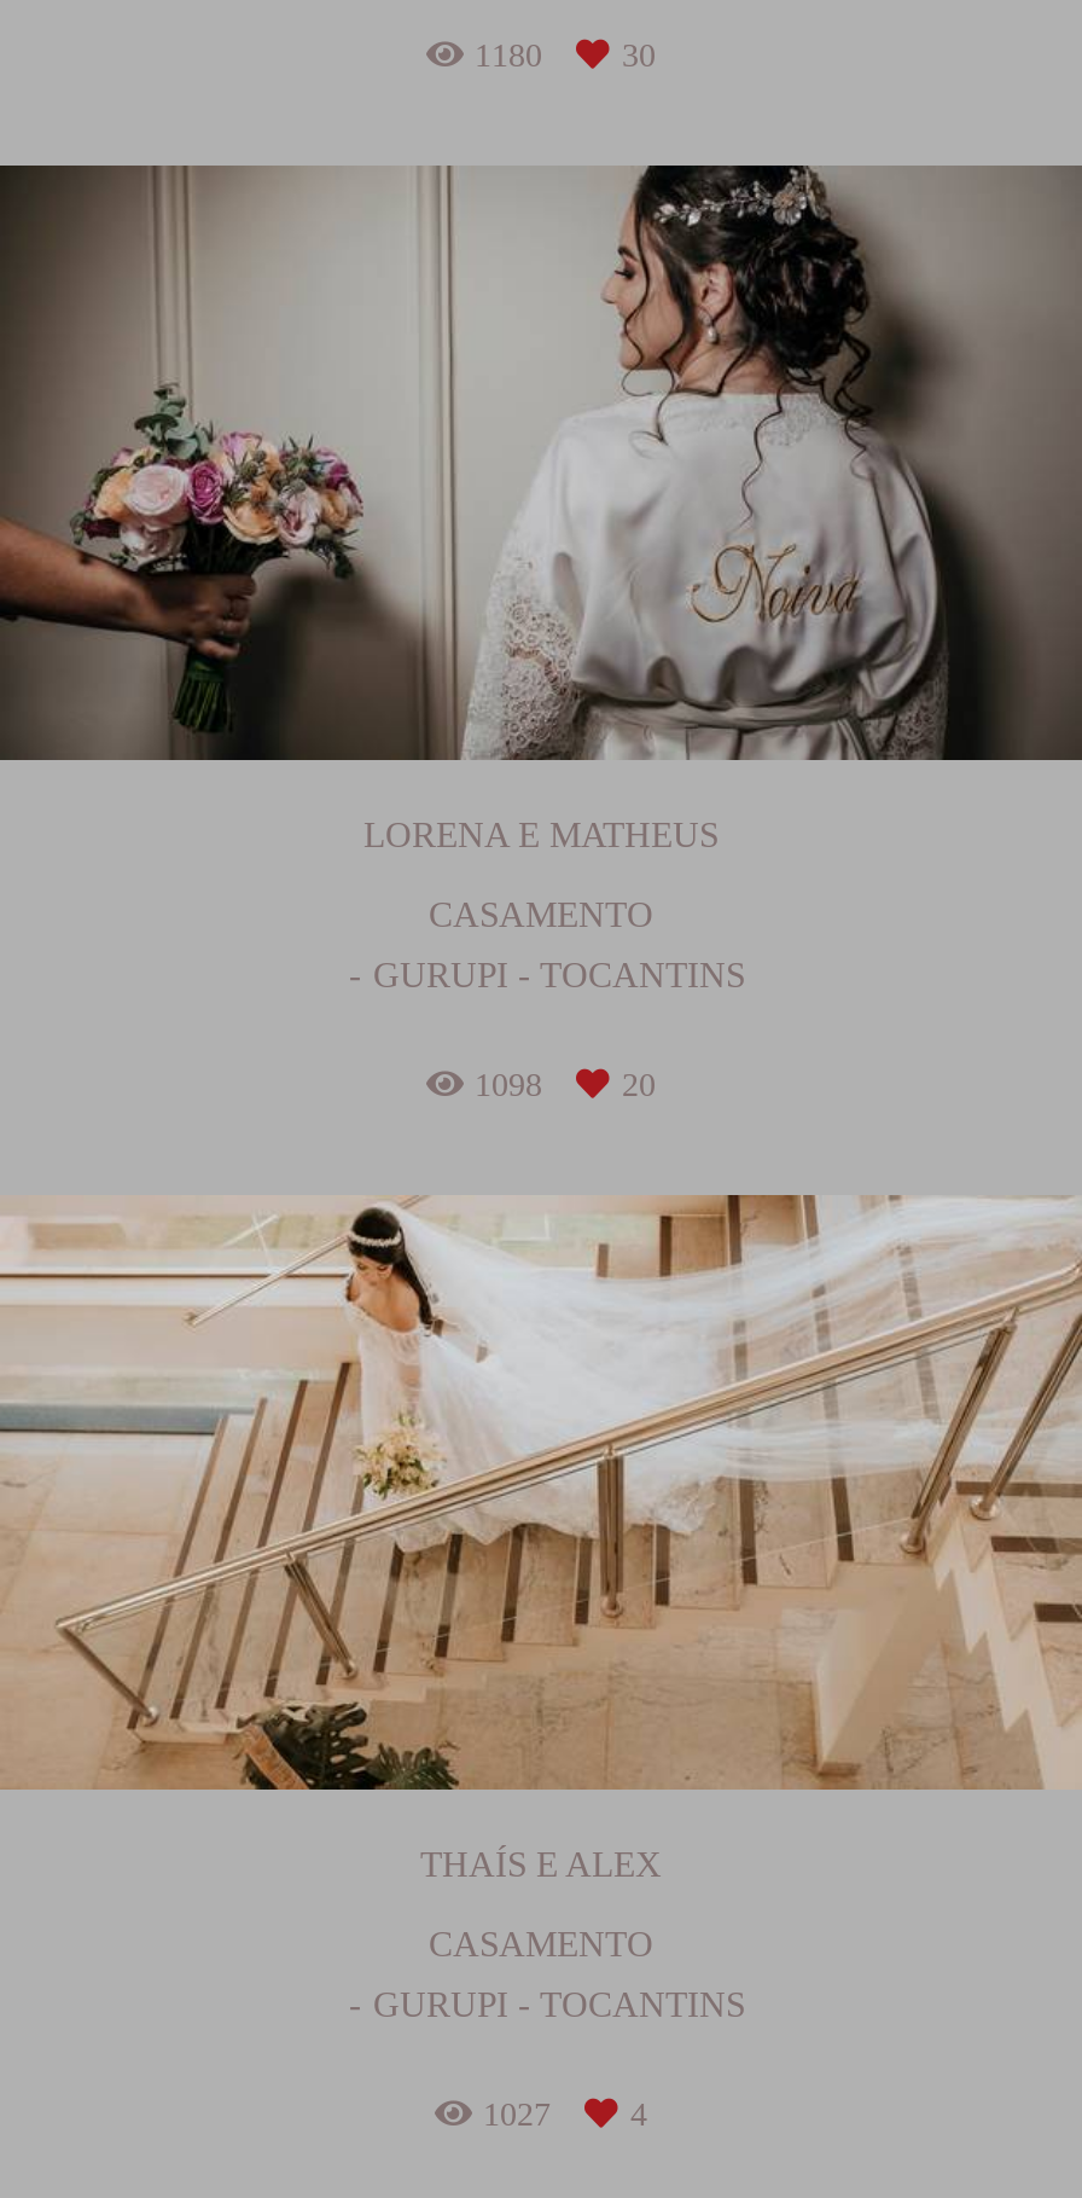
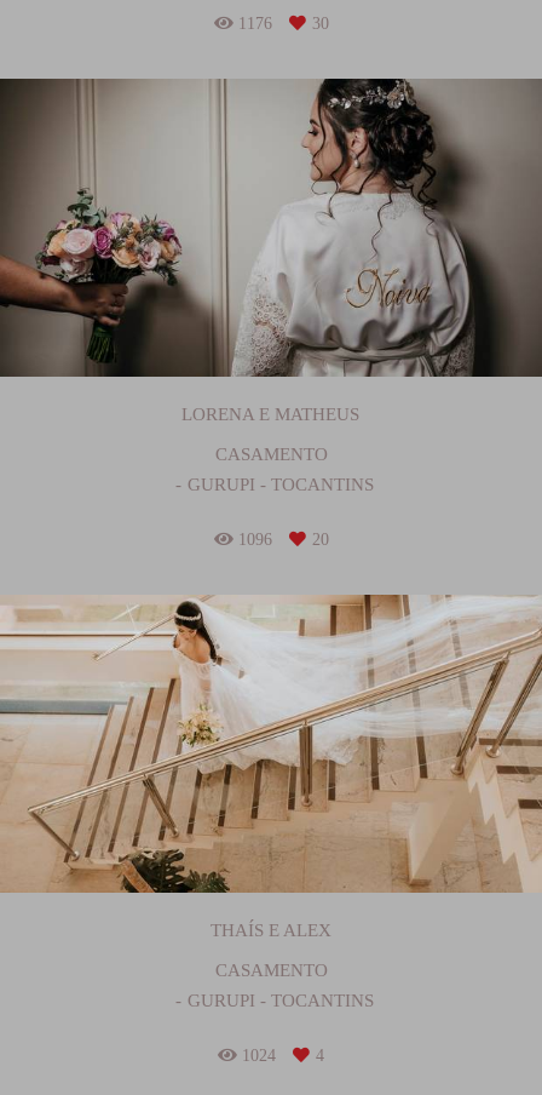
[475,38,542,74] 1180 -> [238,15,272,33] 1176
[475,1067,542,1103] 1098 -> [238,531,272,549] 1096
[483,2096,551,2132] 1027 -> [242,1046,276,1064] 1024

